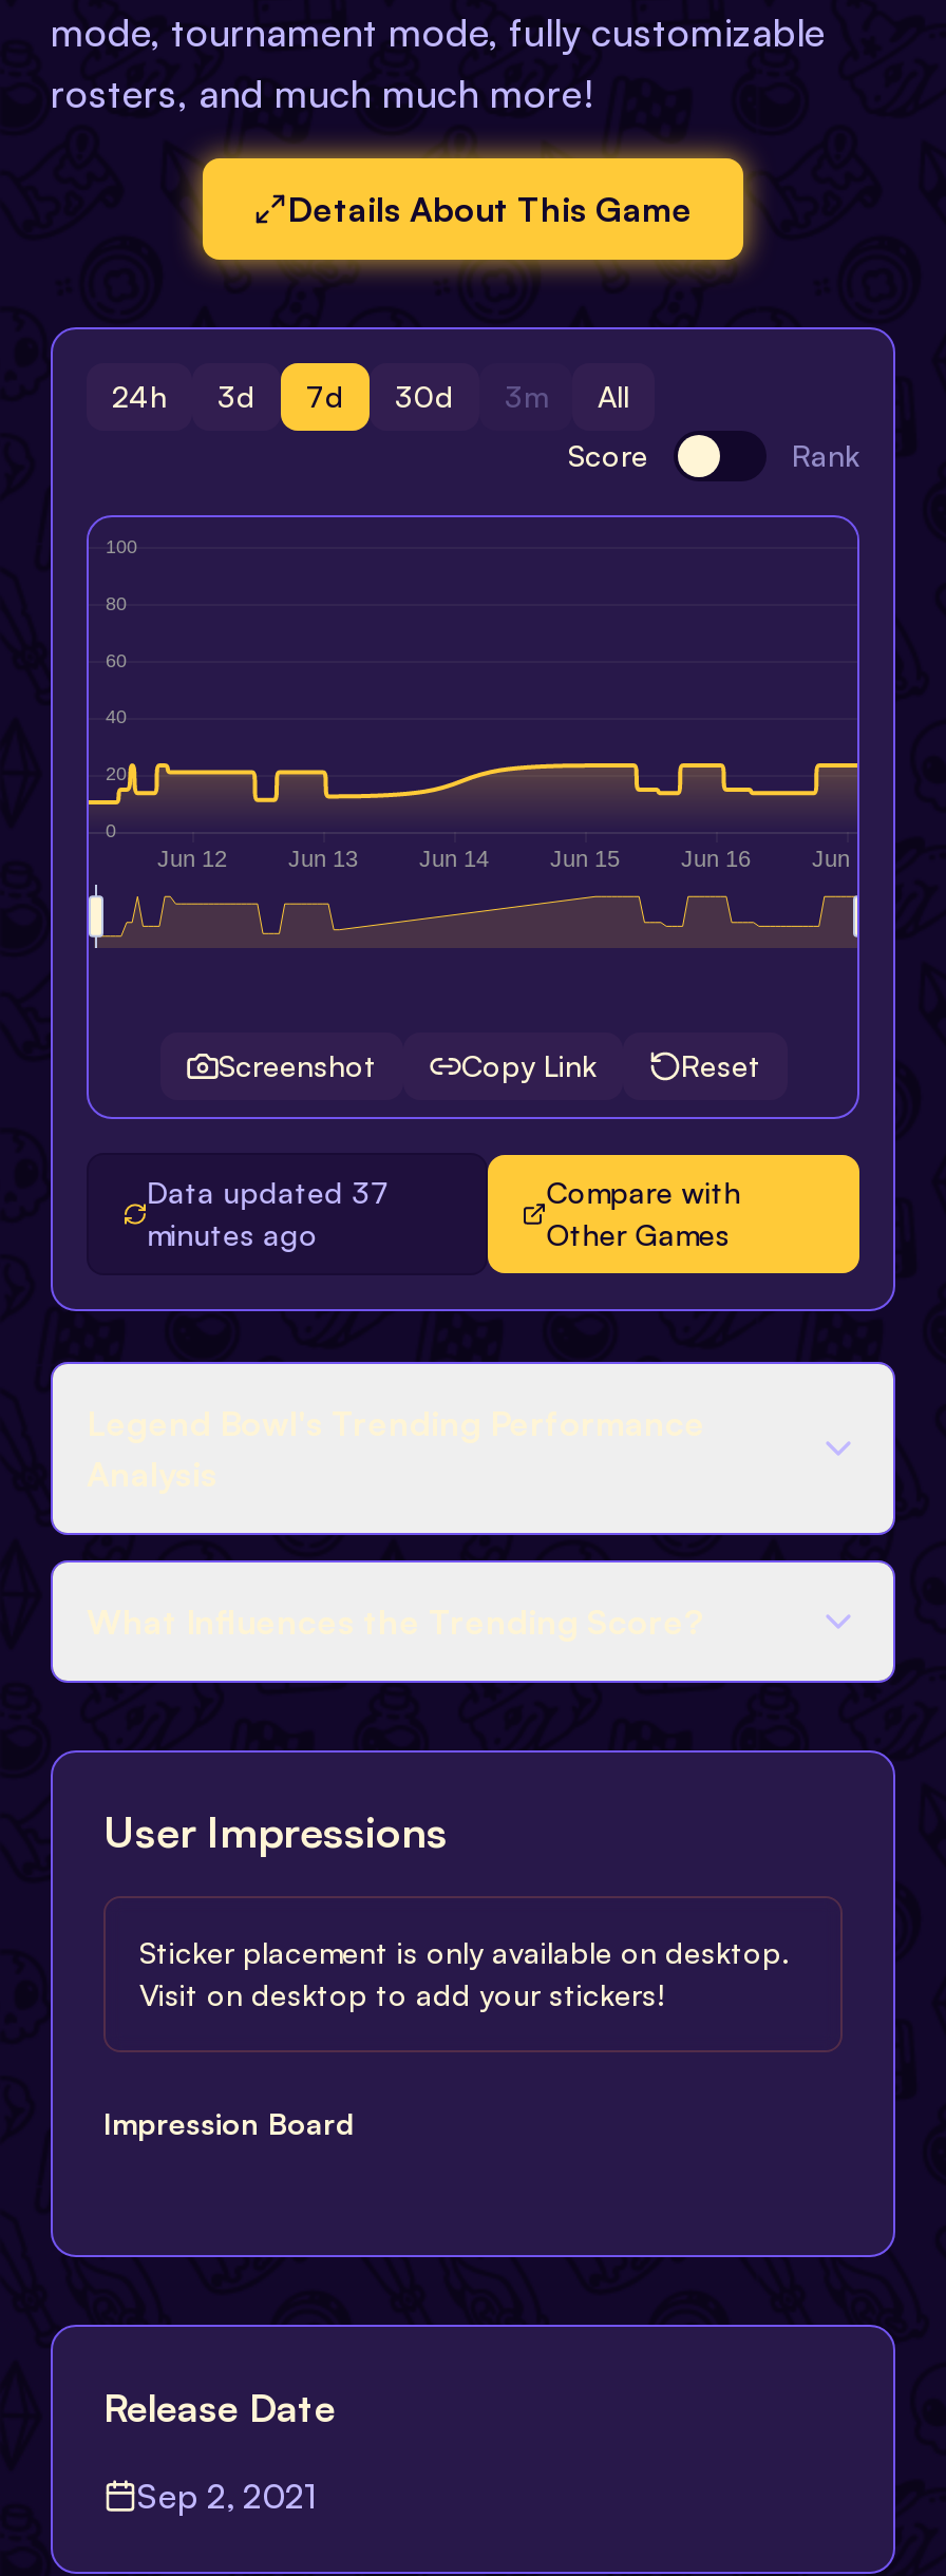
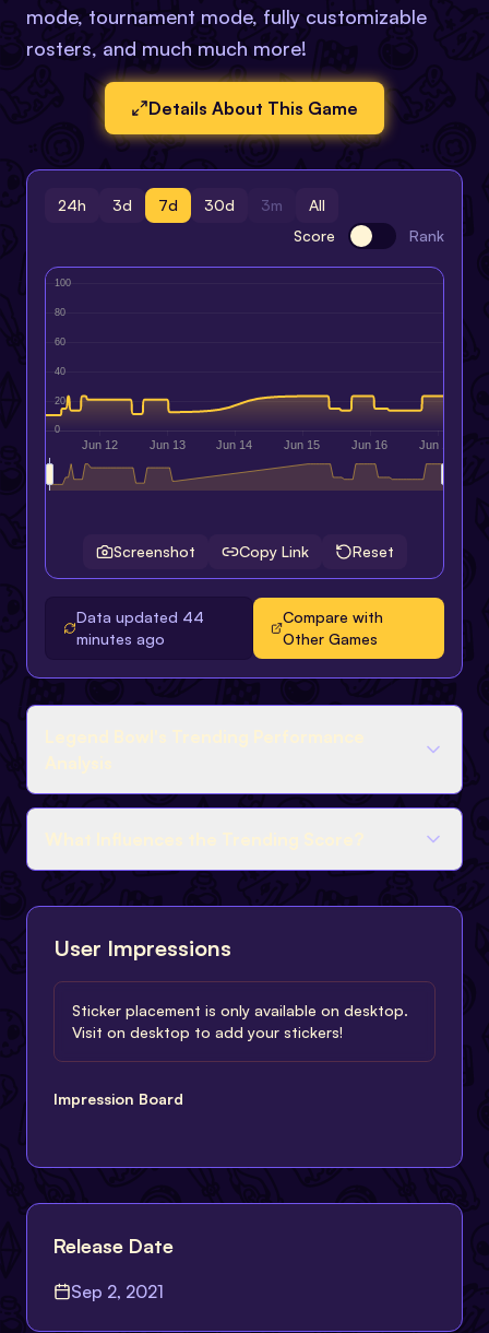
[147,1174,390,1210] Data updated 37 -> [76,607,204,626] Data updated 44

